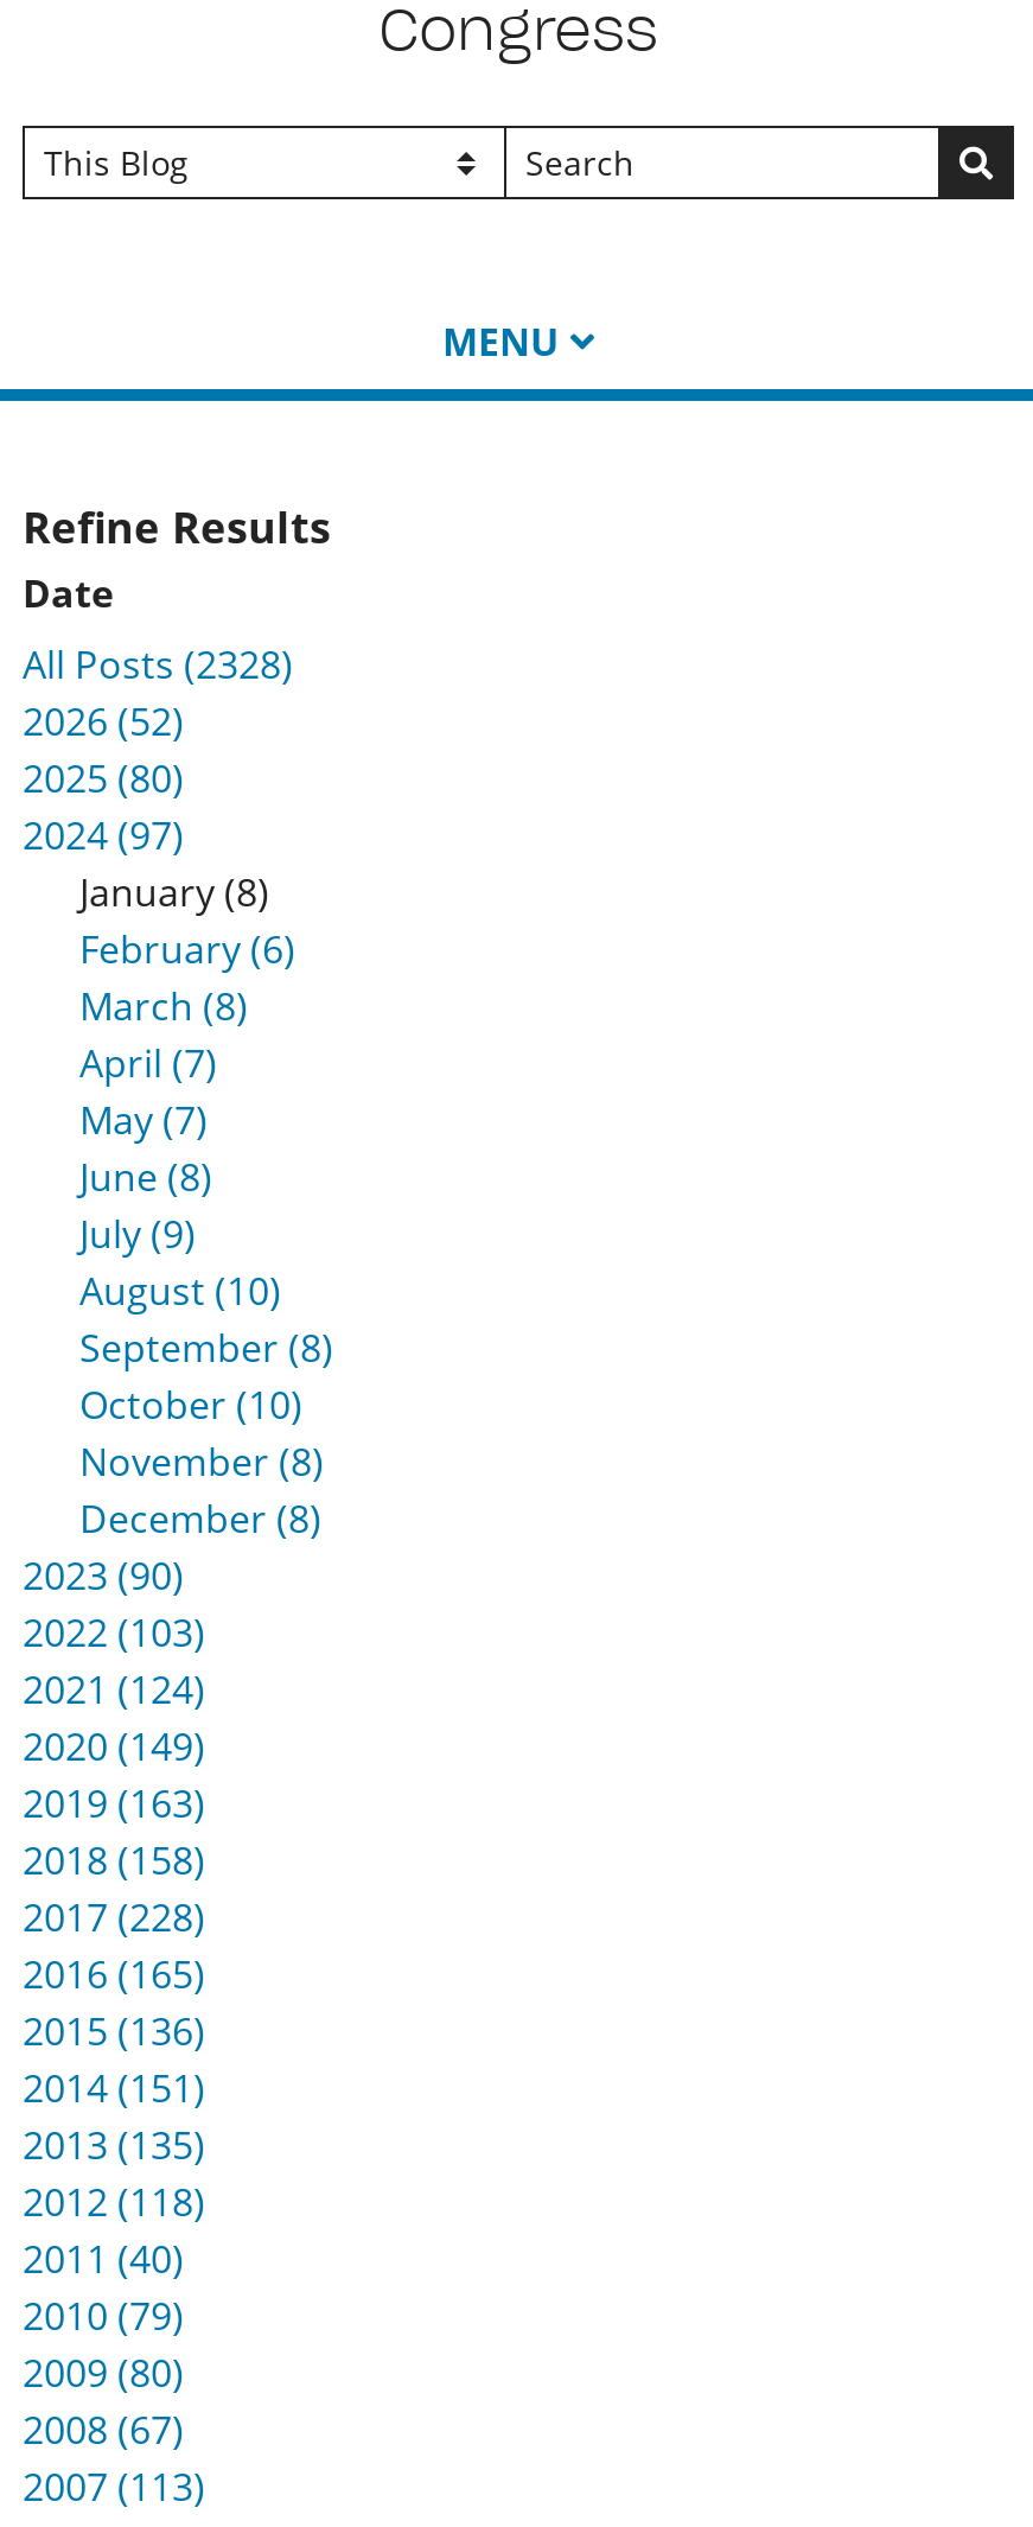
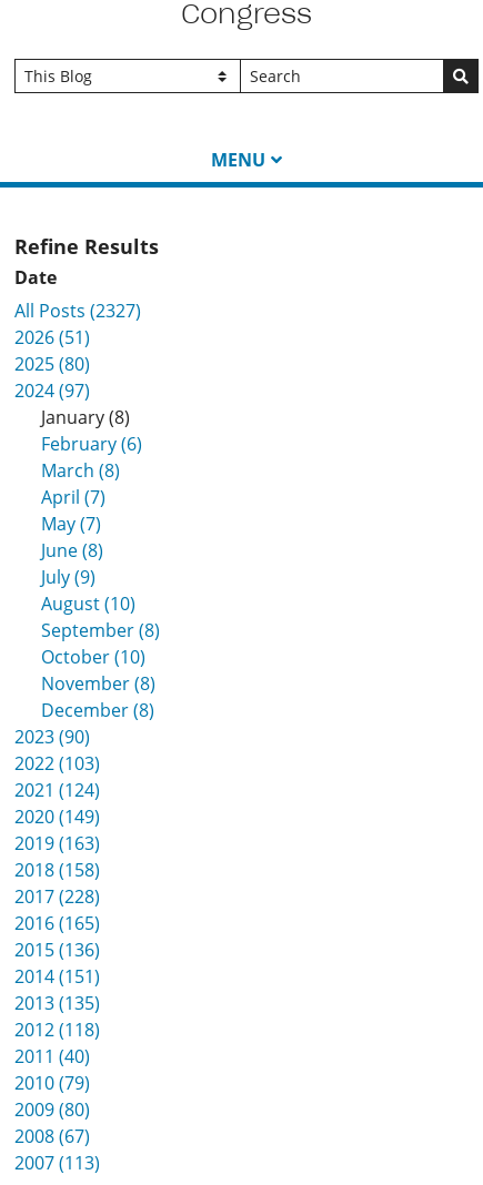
[23,639,293,691] All Posts (2328) -> [14,299,141,323] All Posts (2327)
[23,696,184,748] 2026 (52) -> [14,325,90,350] 2026 (51)

